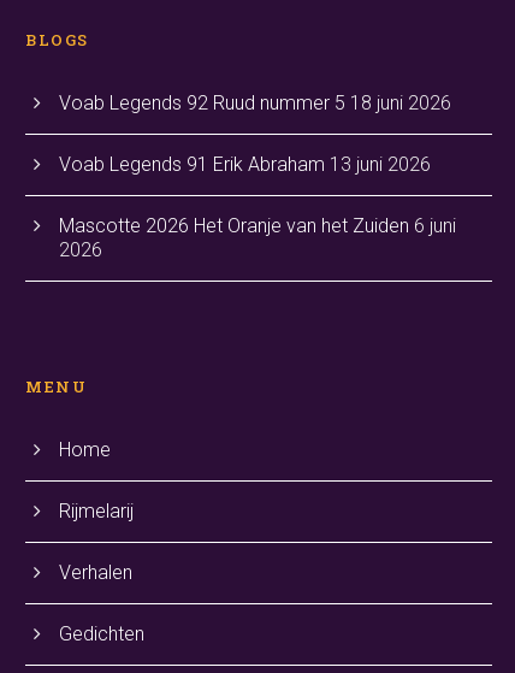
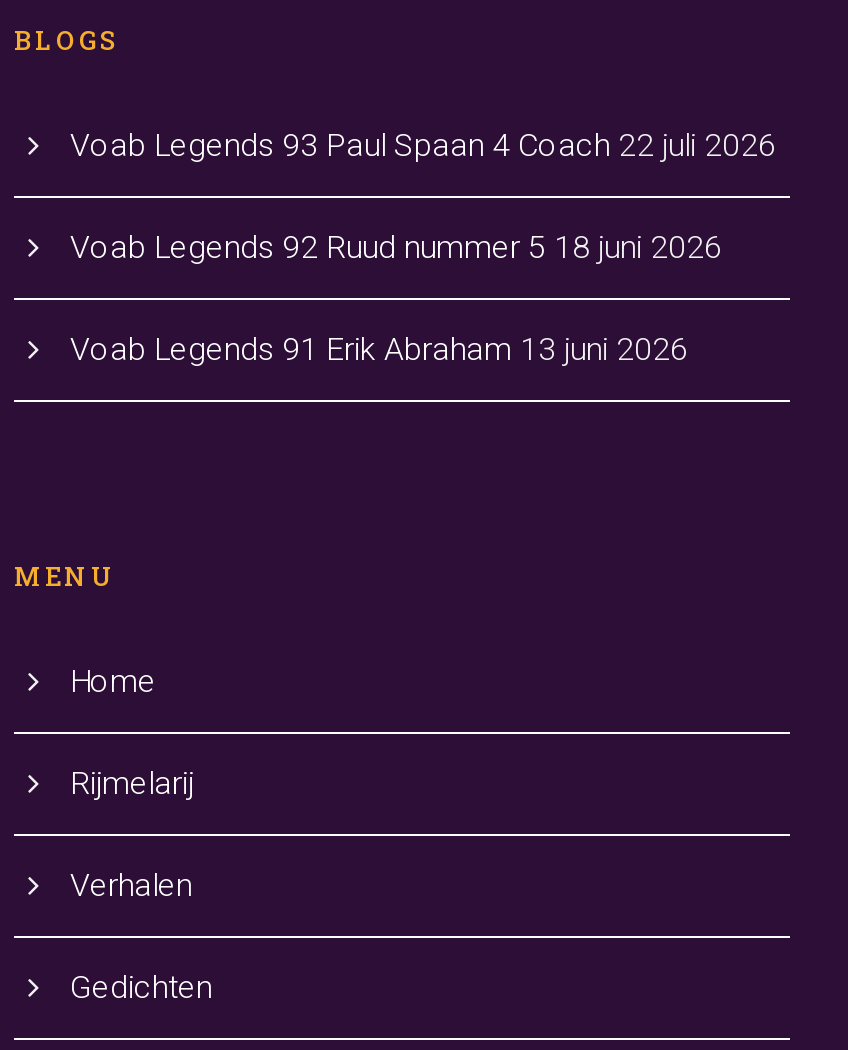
none -> [70,126,776,164] Voab Legends 93 Paul Spaan 4 Coach 22 juli 2026
moved [59,91,451,176] -> [70,228,722,368]: Voab Legends 92 Ruud nummer 5 18 juni 2026 | Voab Legends 91 Erik Abraham 13 juni 2026
[59,214,456,261] Mascotte 2026 Het Oranje van het Zuiden 6 juni | 2026 -> none

